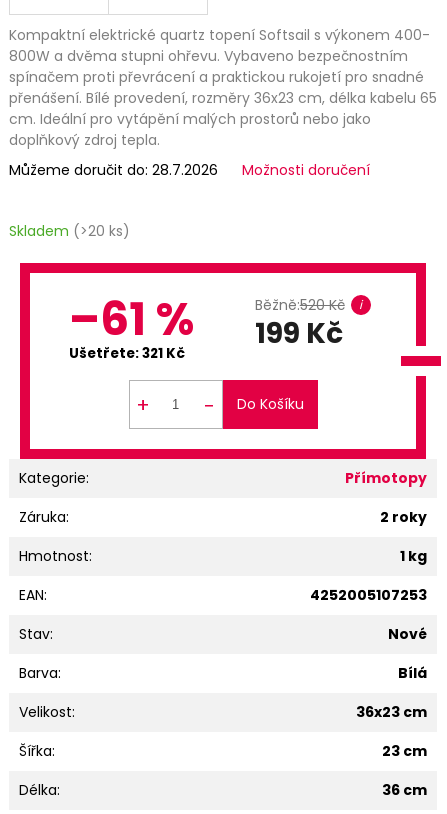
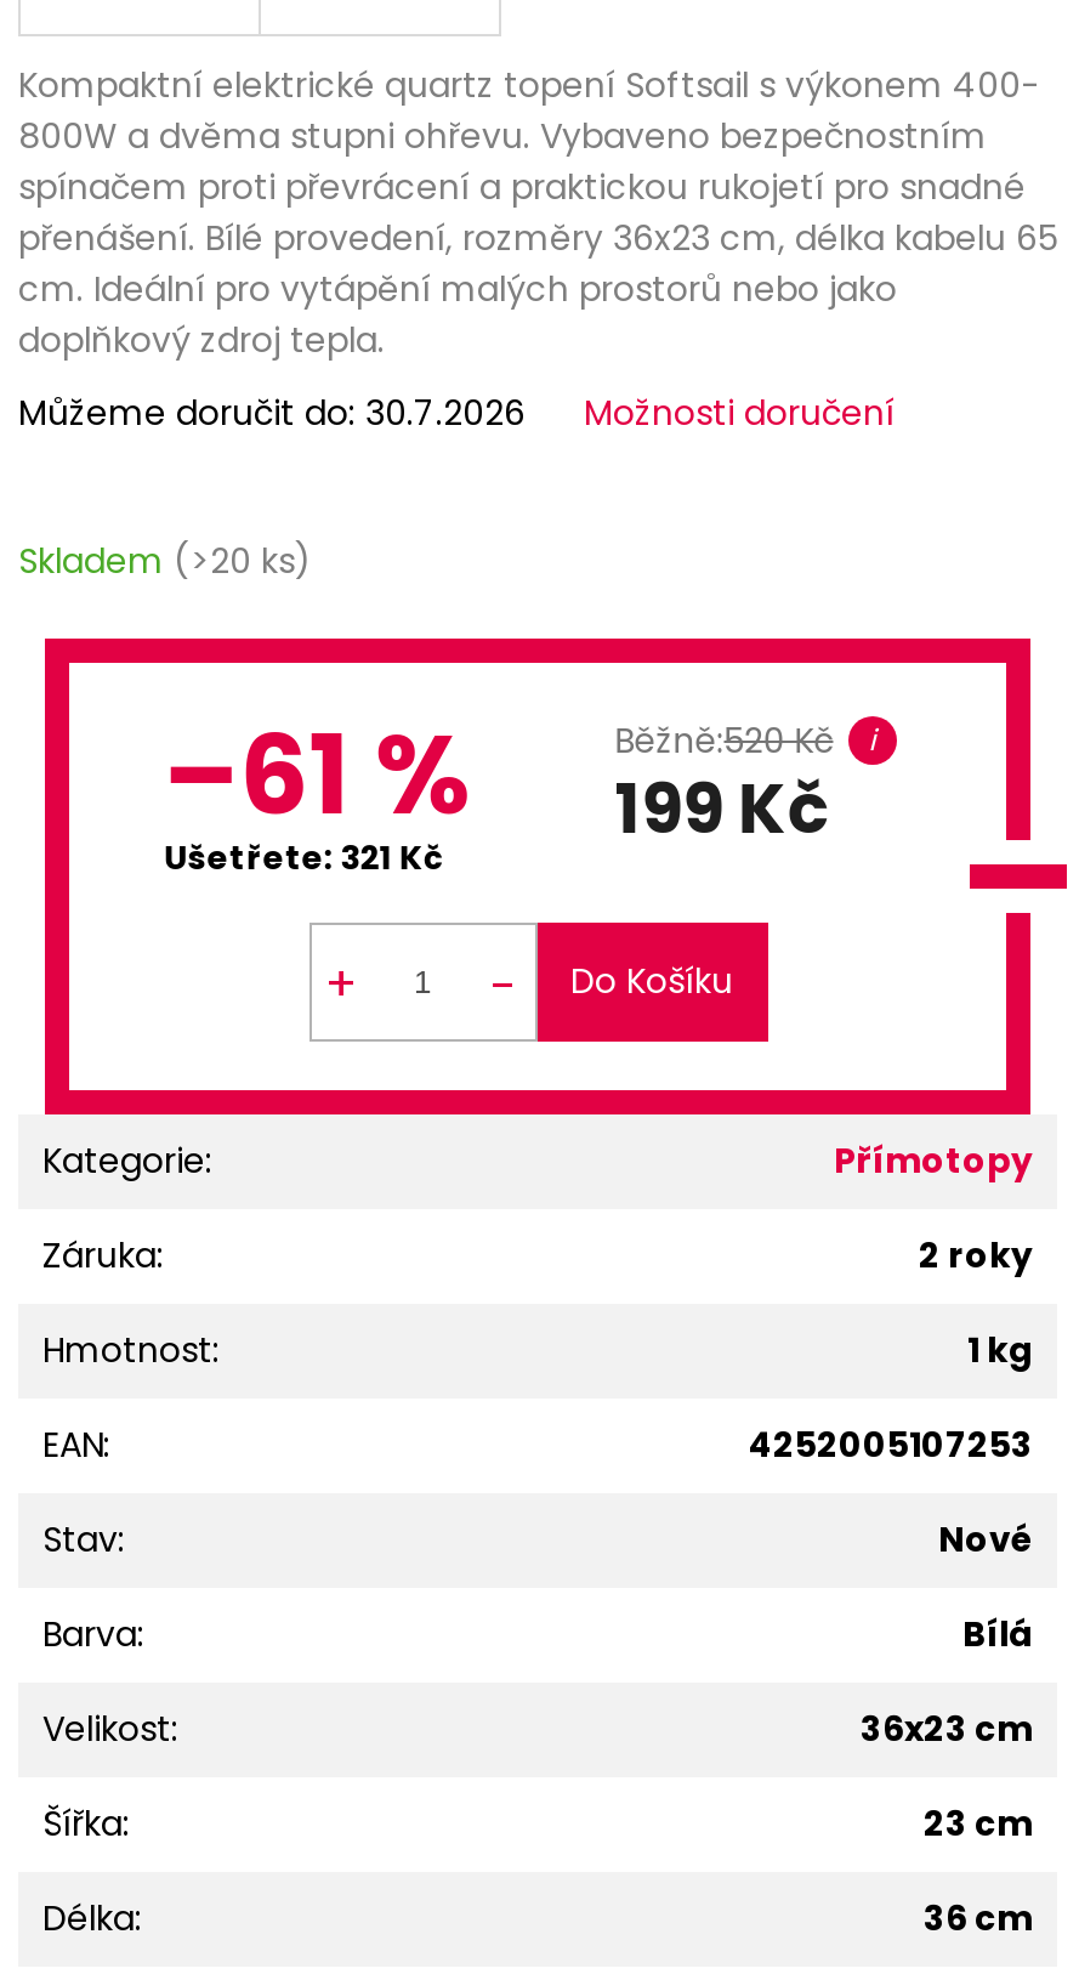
[9,160,218,180] Můžeme doručit do: 28.7.2026 -> [18,389,526,437] Můžeme doručit do: 30.7.2026

